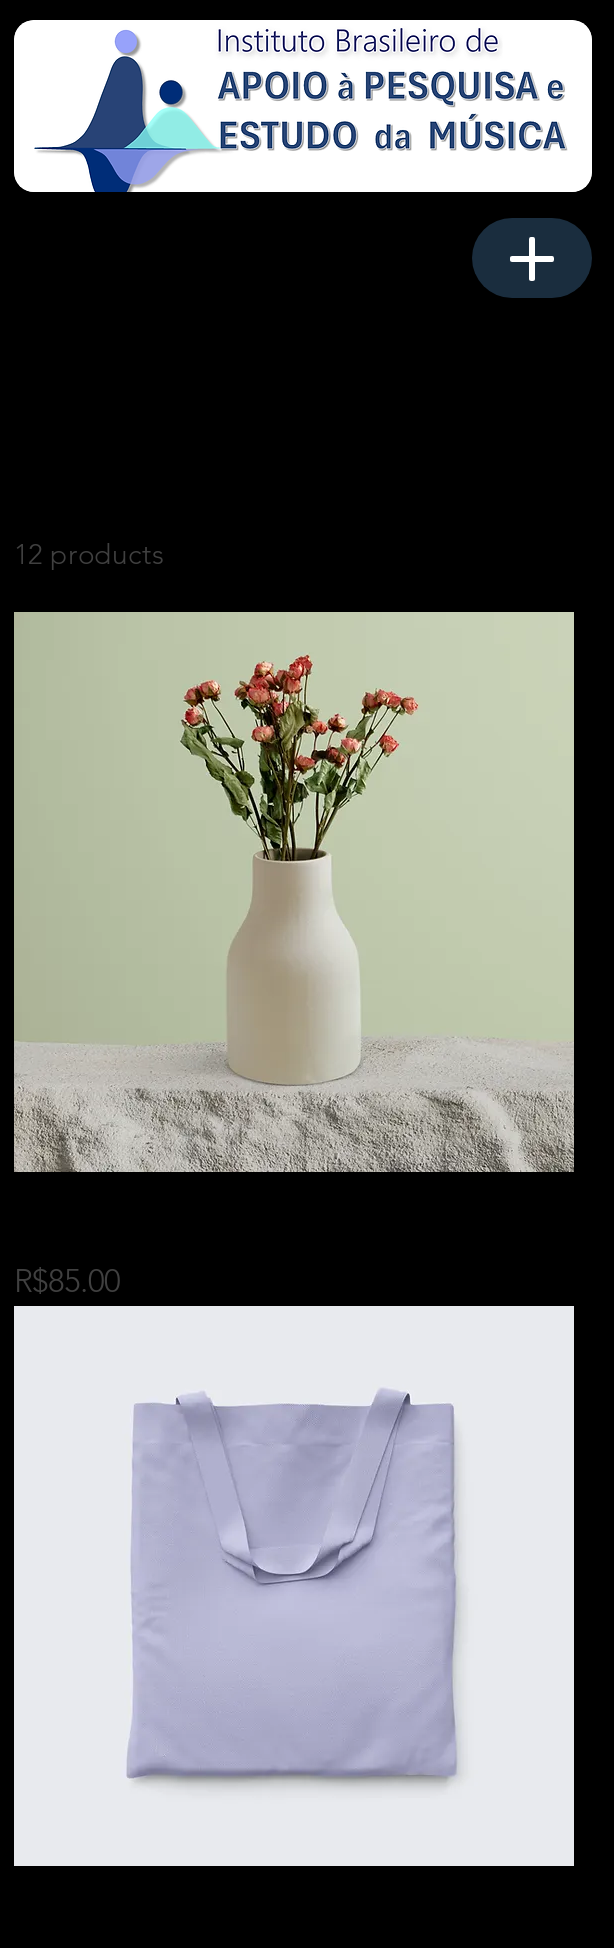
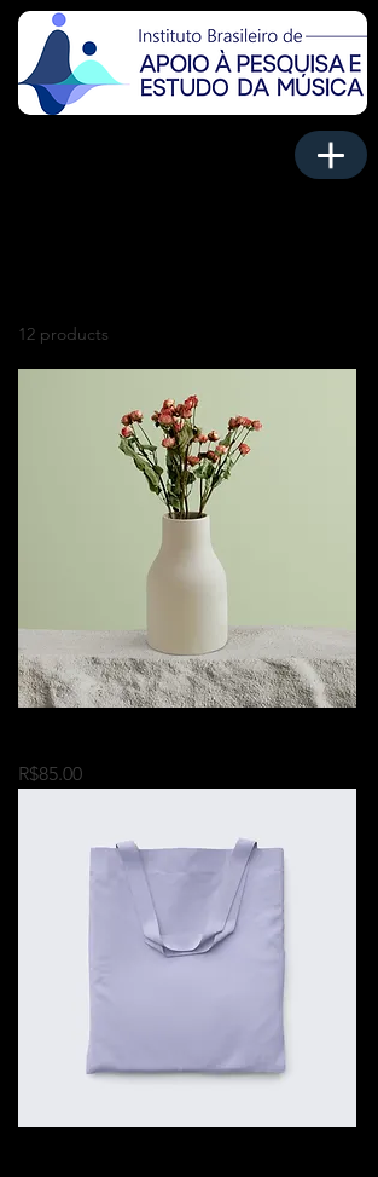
[16,22,588,194] [image] -> [17,12,367,116] [image]

